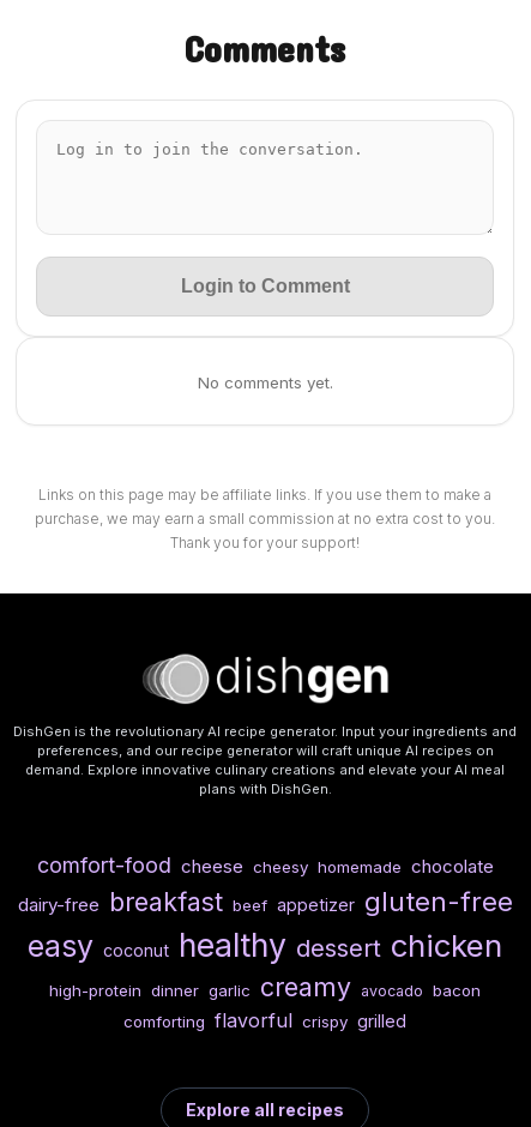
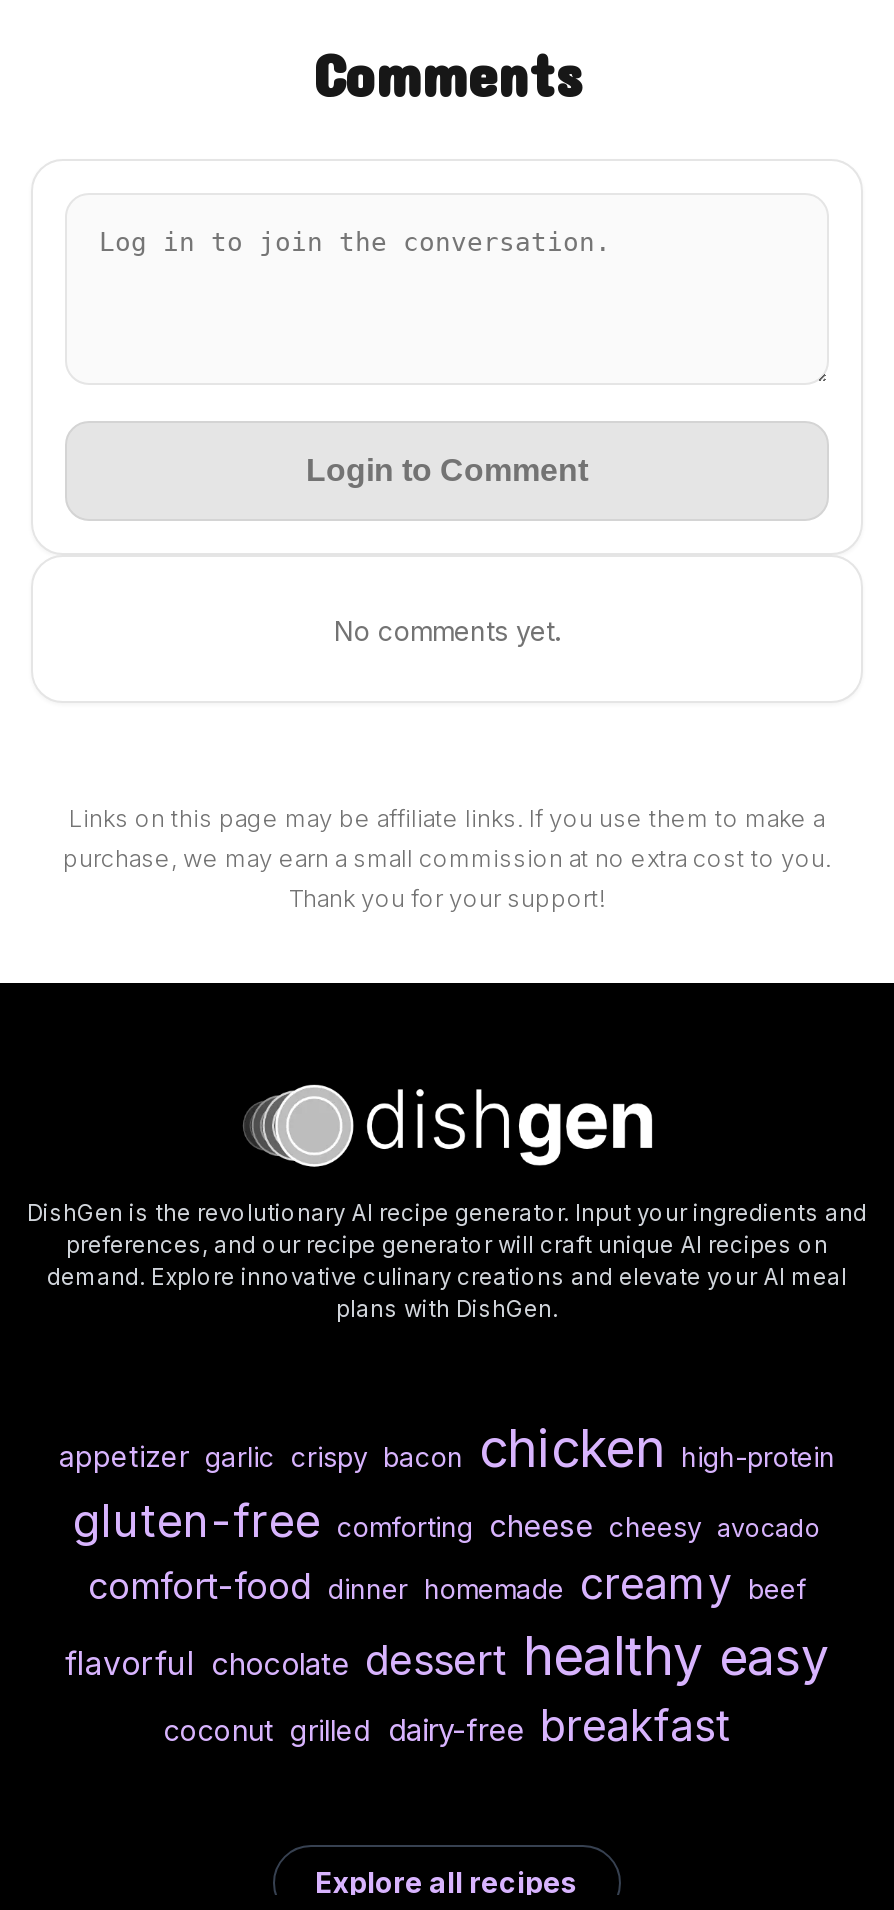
[17,852,512,1032] comfort-food cheese cheesy homemade chocolate | dairy-free breakfast beef appetizer gluten-free | easy coconut healthy dessert chicken | high-protein dinner garlic creamy avocado bacon | comforting flavorful crispy grilled -> [59,1416,835,1750] appetizer garlic crispy bacon chicken high-protein | gluten-free comforting cheese cheesy avocado | comfort-food dinner homemade creamy beef | flavorful chocolate dessert healthy easy | coconut grilled dairy-free breakfast

